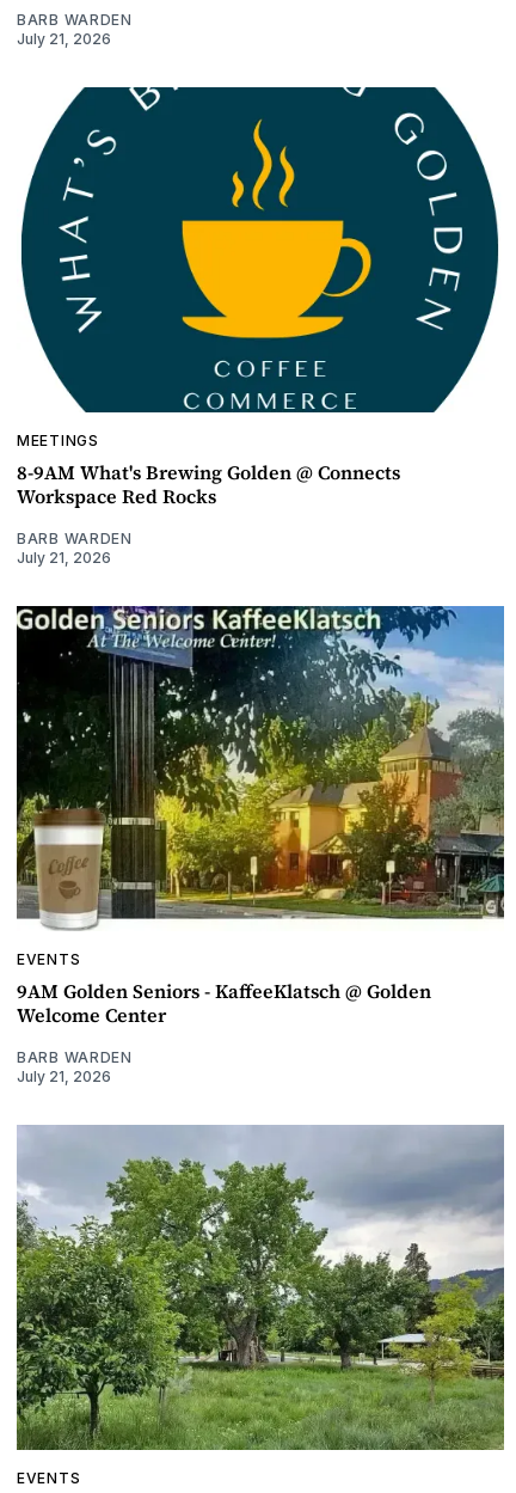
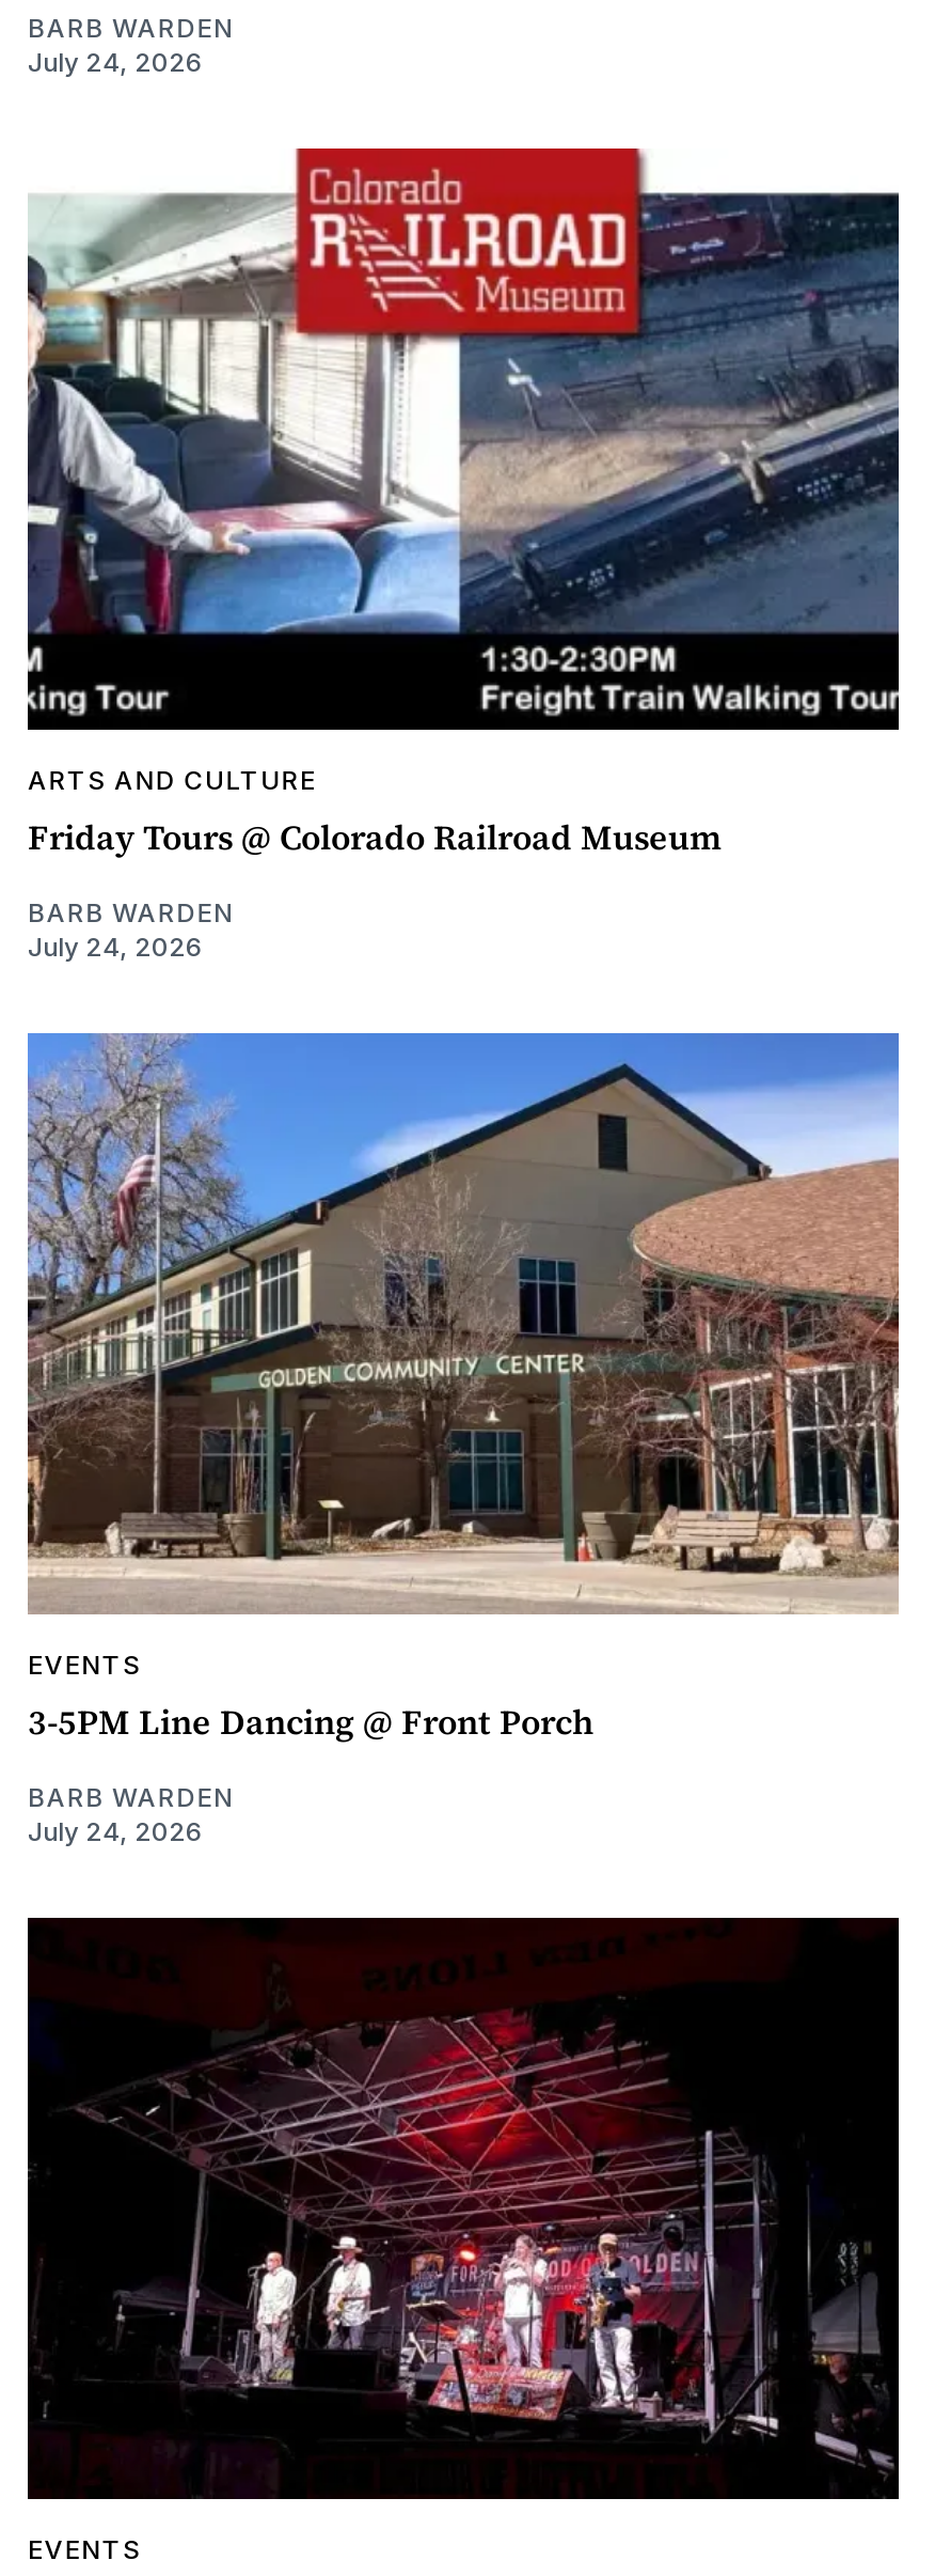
[17,30,111,48] July 21, 2026 -> [28,46,203,78] July 24, 2026
[17,86,504,509] [image] | MEETINGS | 8-9AM What's Brewing Golden @ Connects | Workspace Red Rocks -> [26,146,901,860] [image] | ARTS AND CULTURE | Friday Tours @ Colorado Railroad Museum
[17,549,111,567] July 21, 2026 -> [28,931,203,963] July 24, 2026
[16,605,505,1028] [image] | 9AM Golden Seniors - KaffeeKlatsch @ Golden | Welcome Center -> [26,1031,901,1745] [image] | 3-5PM Line Dancing @ Front Porch
[17,1068,111,1086] July 21, 2026 -> [28,1815,203,1848] July 24, 2026
[16,1125,505,1451] [image] -> [26,1916,901,2501] [image]

